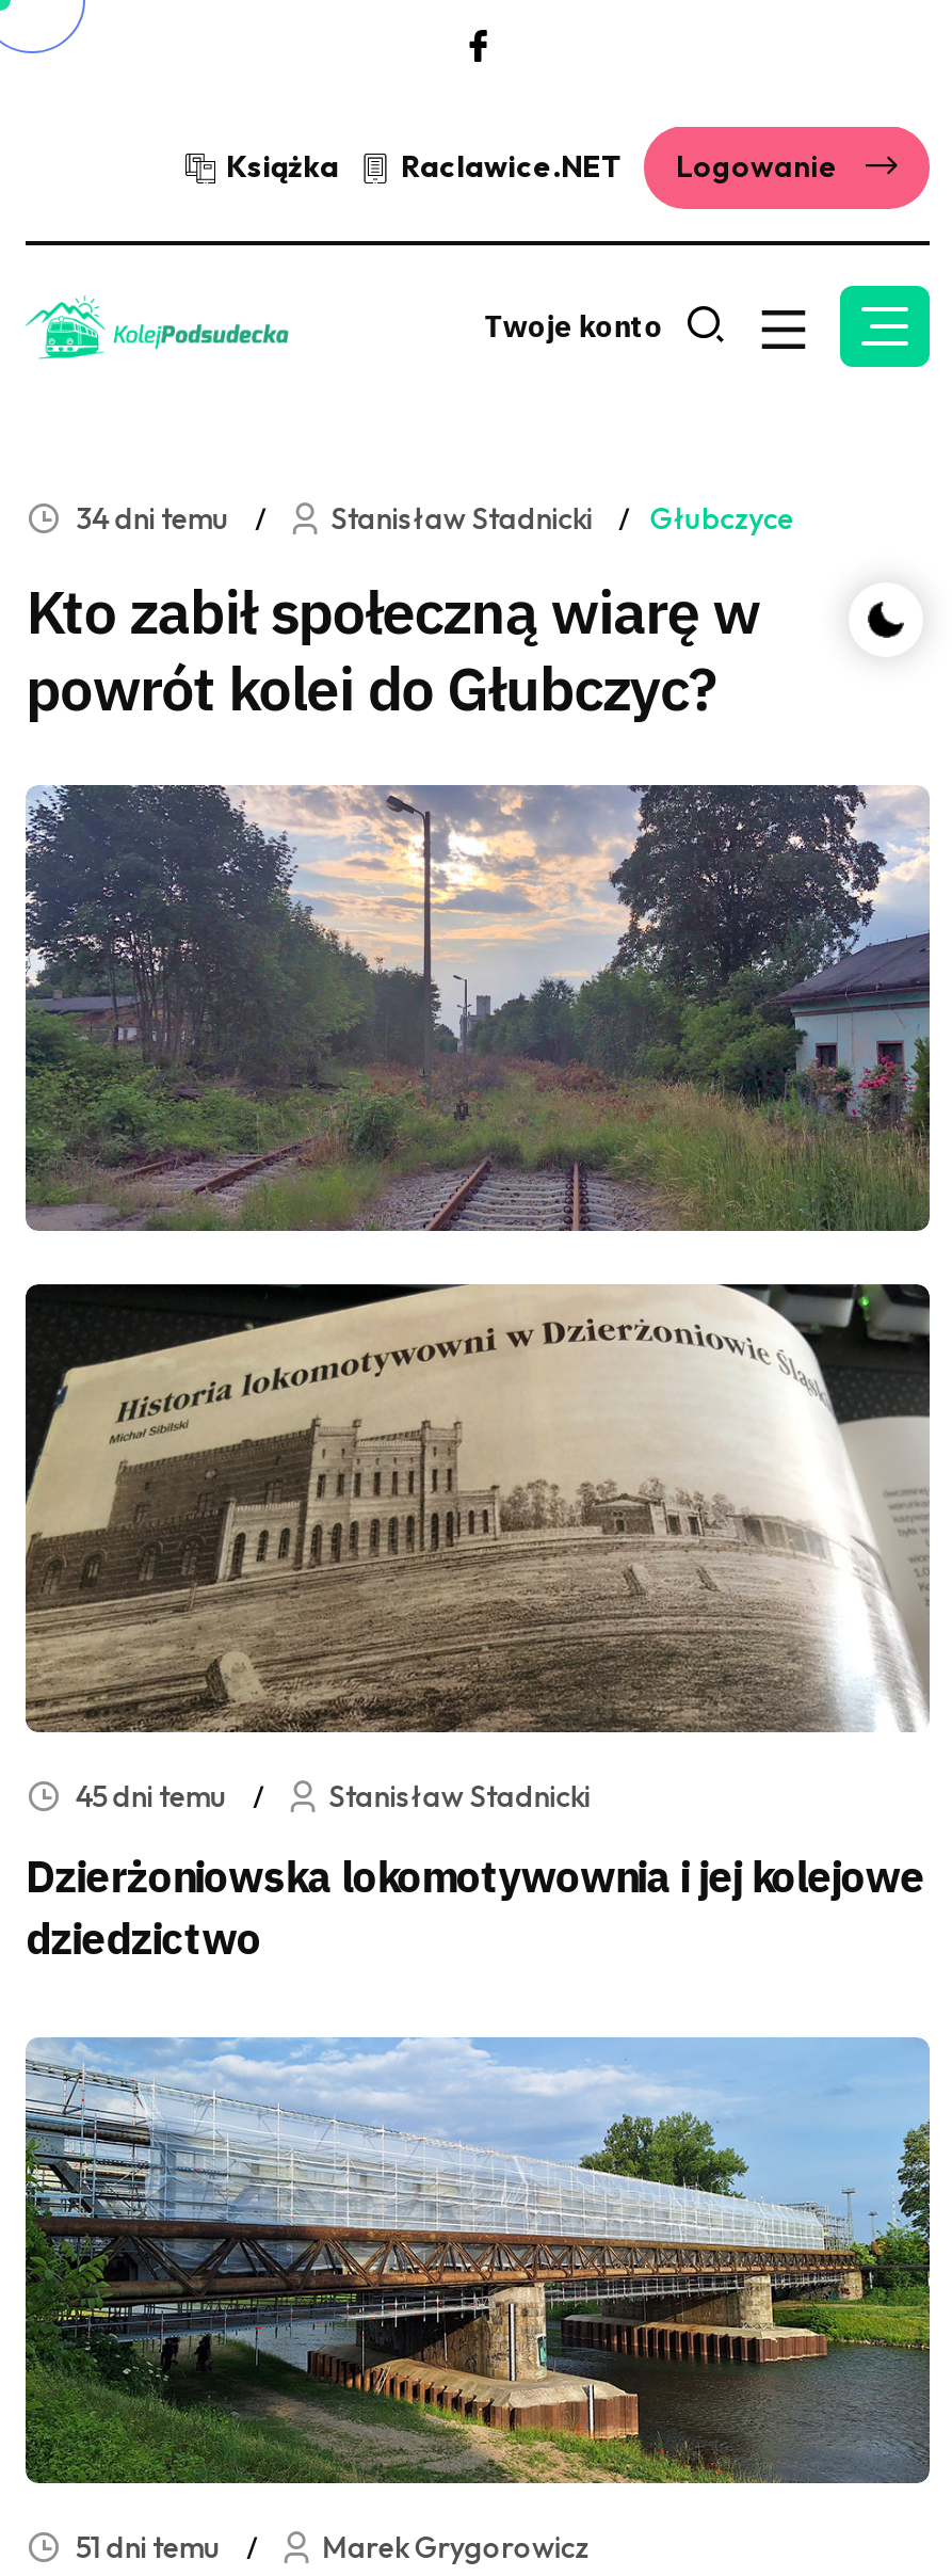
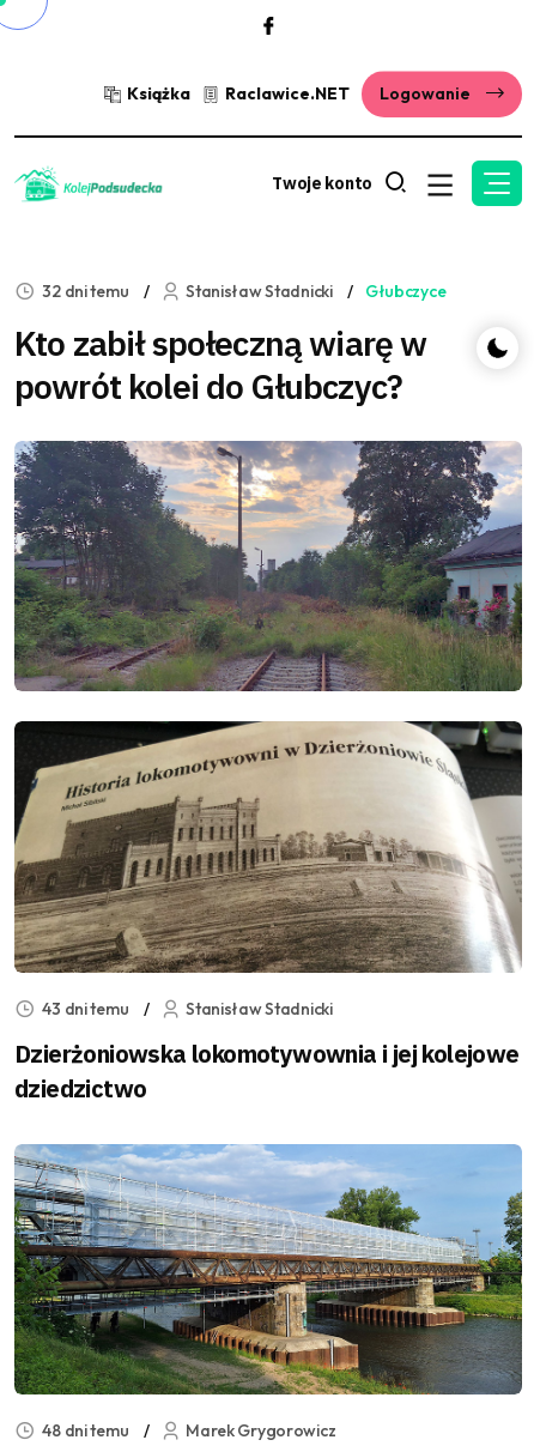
[70,499,229,538] 34 dni temu -> [39,280,129,302] 32 dni temu
[70,1776,227,1814] 45 dni temu -> [39,997,129,1019] 43 dni temu
[70,2528,220,2566] 51 dni temu -> [39,1419,129,1441] 48 dni temu

